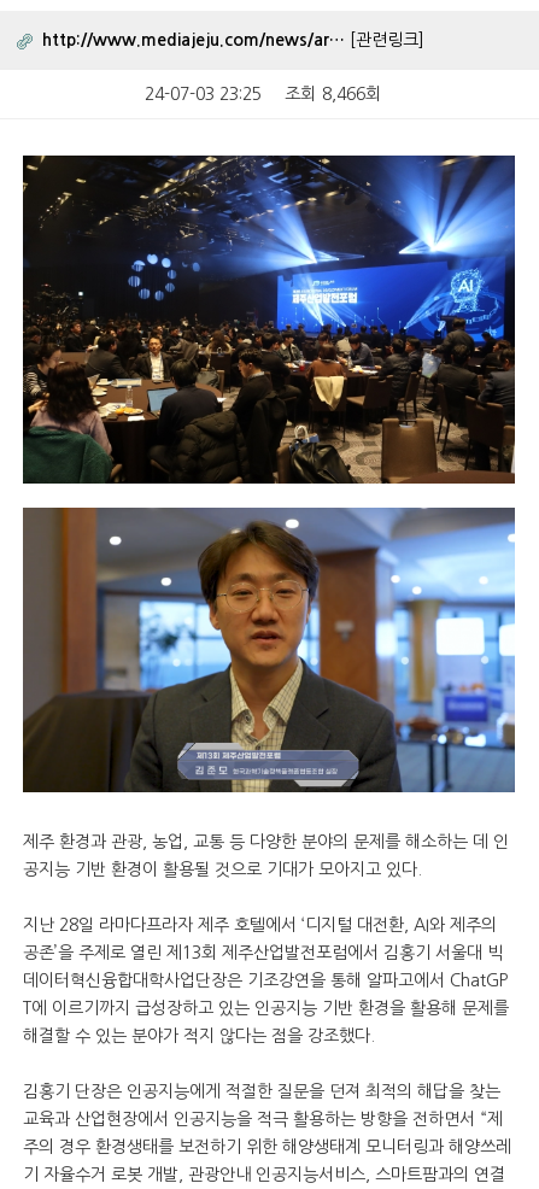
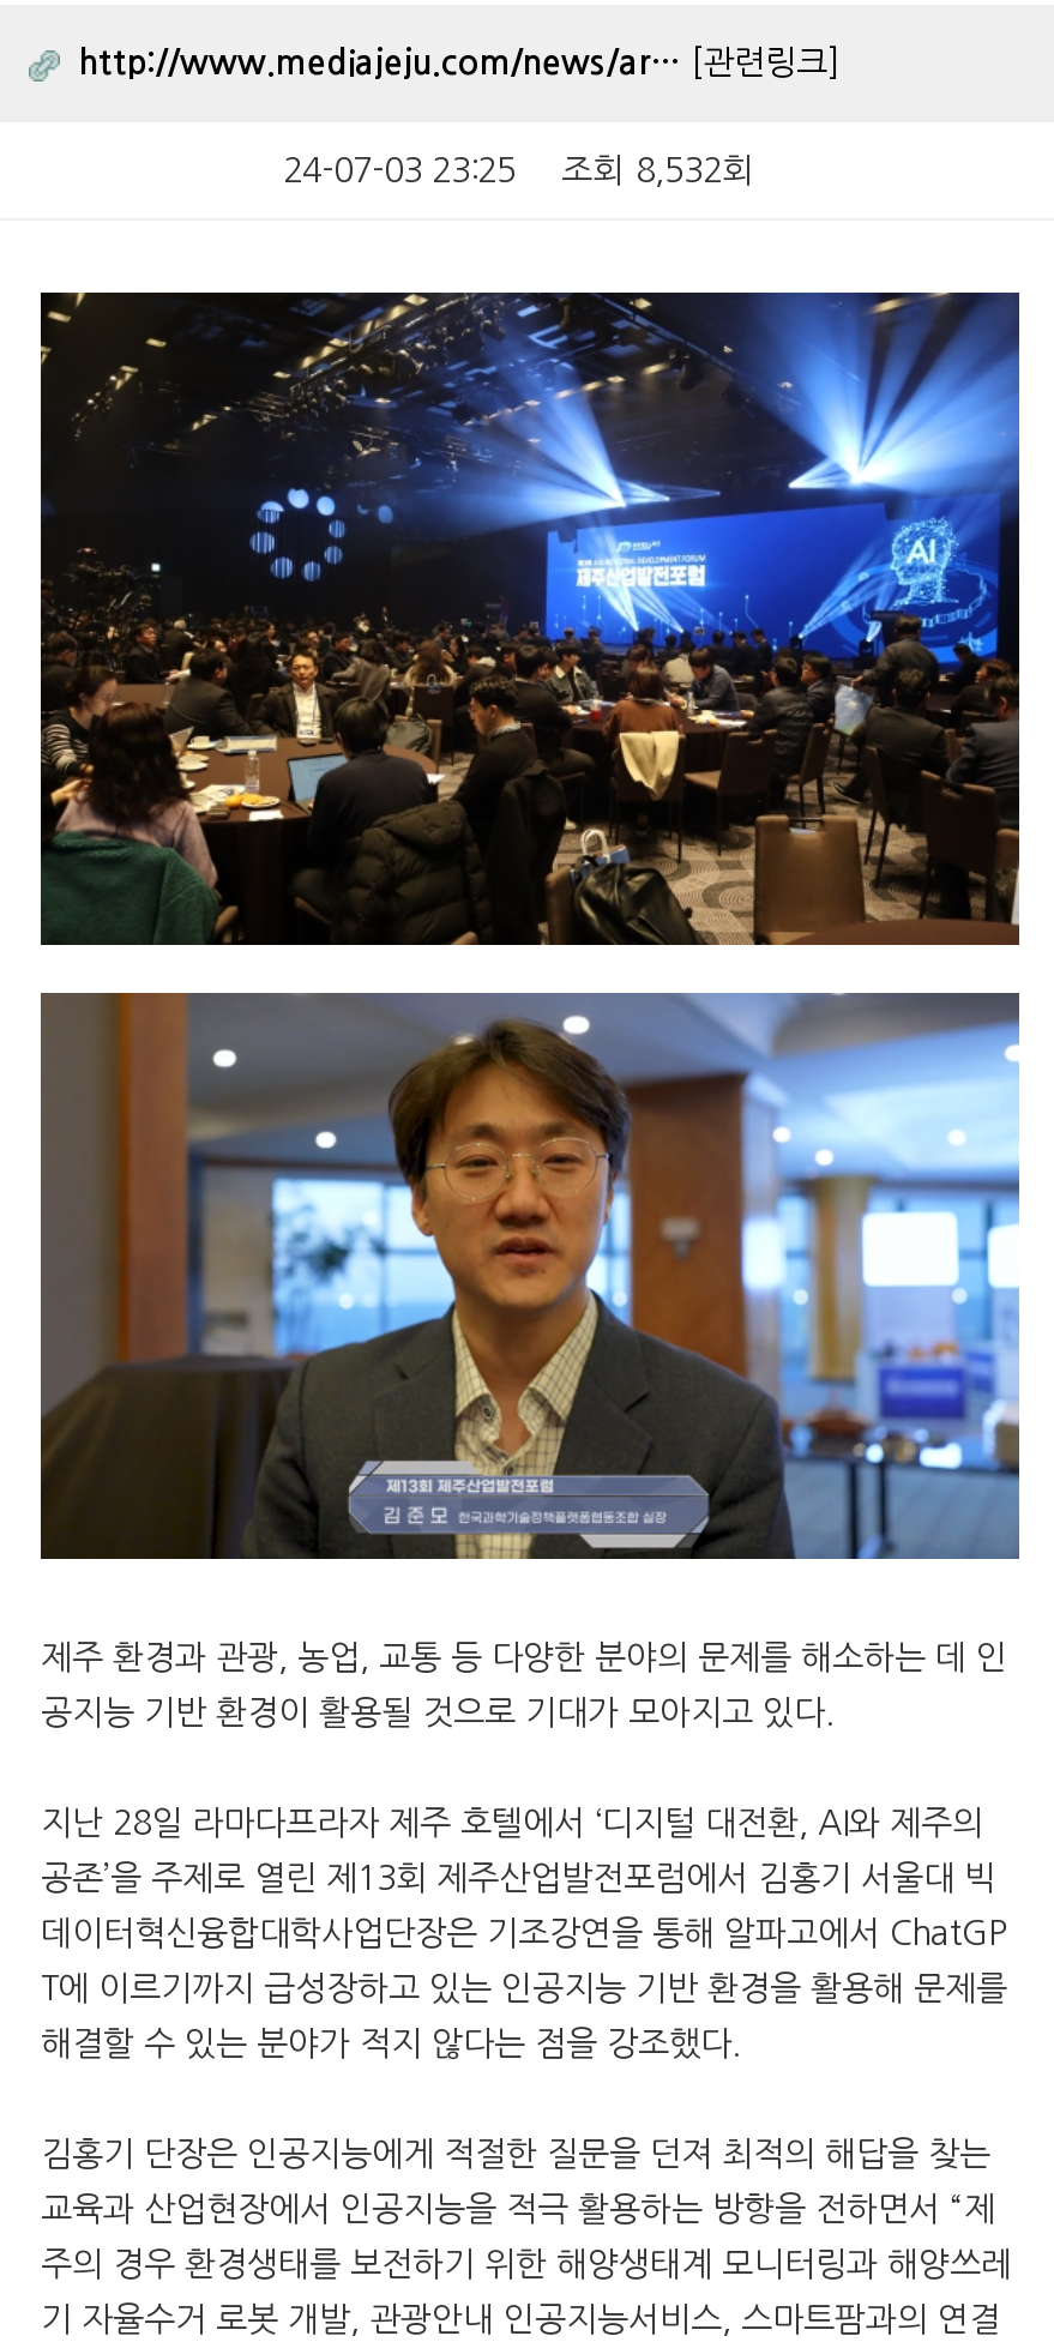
[145,86,381,102] 24-07-03 23:25 조회 8,466회 -> [283,153,753,187] 24-07-03 23:25 조회 8,532회

